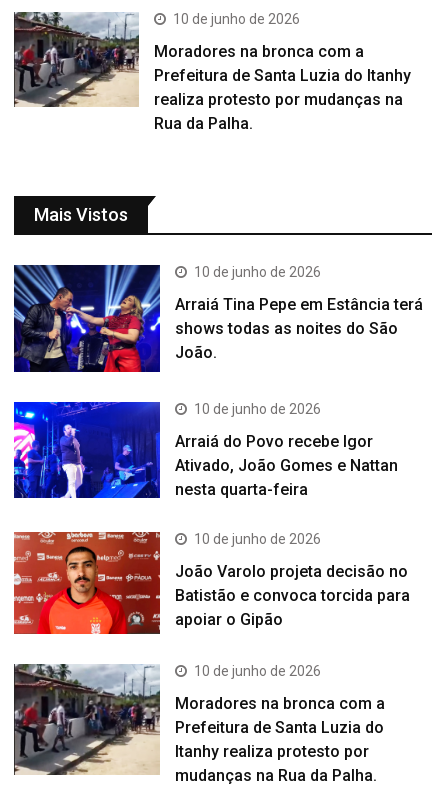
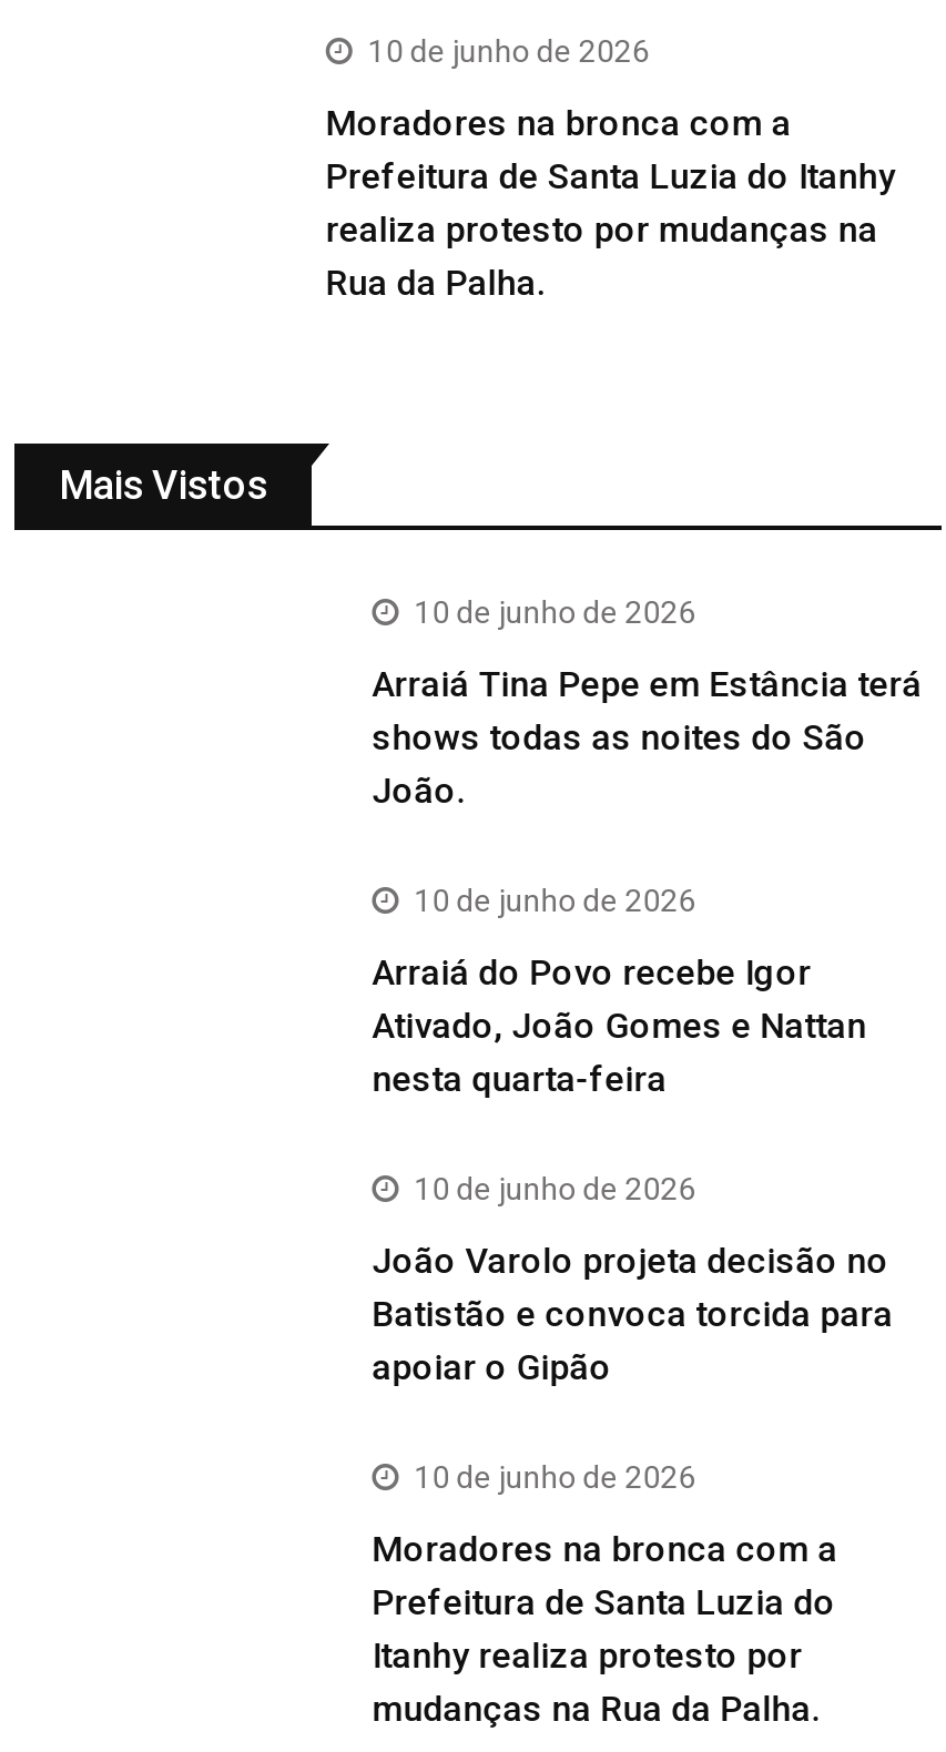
[13,11,140,108] [image] -> none
[13,264,161,373] [image] -> none
[13,401,161,499] [image] -> none
[13,531,161,635] [image] -> none
[13,663,161,776] [image] -> none

